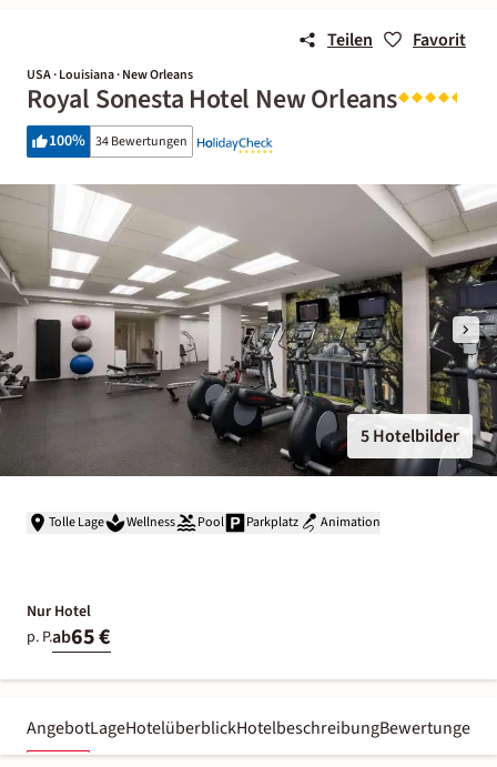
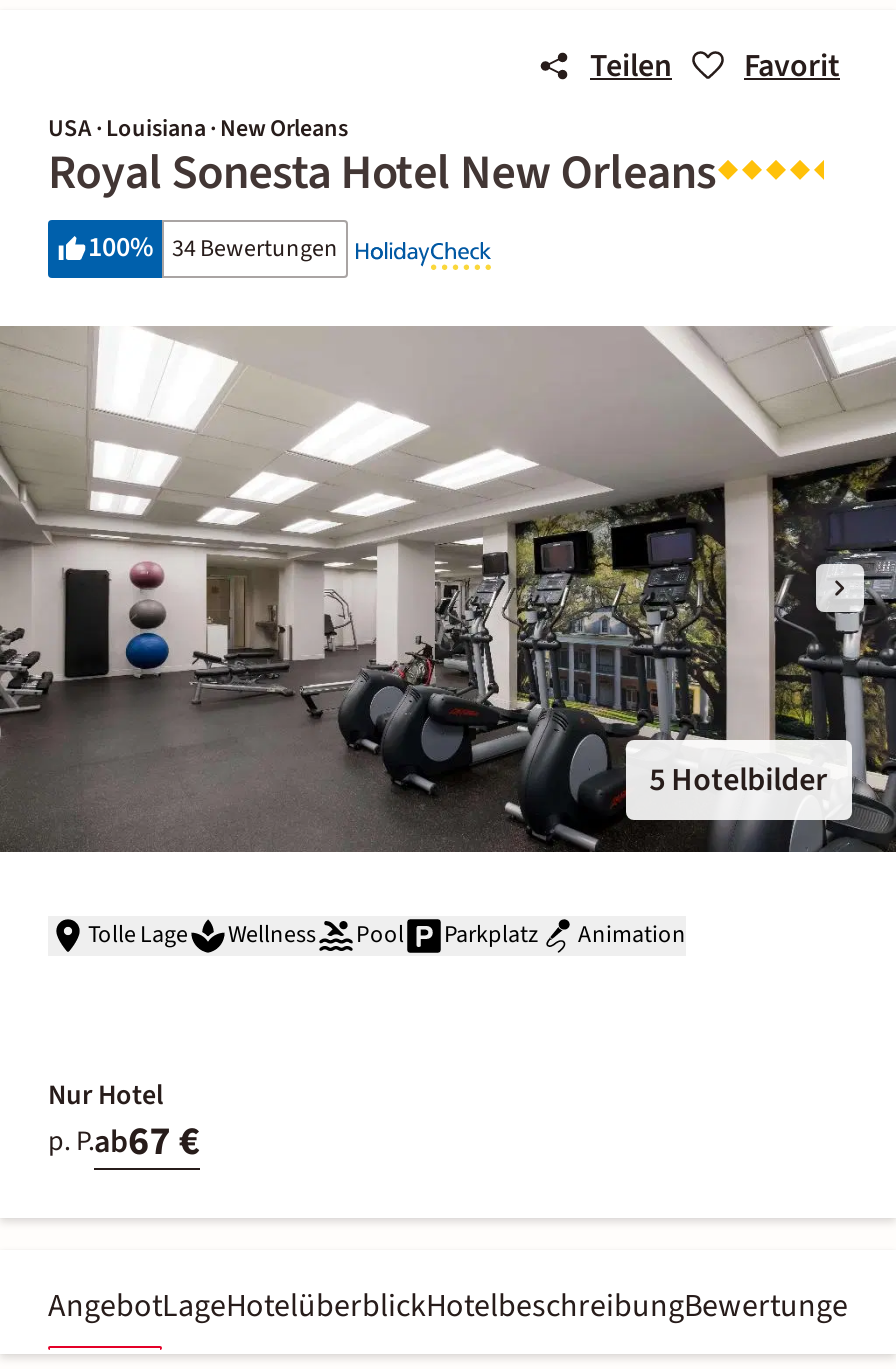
[27,621,111,652] p. P.ab65 € -> [48,1114,200,1170] p. P.ab67 €

